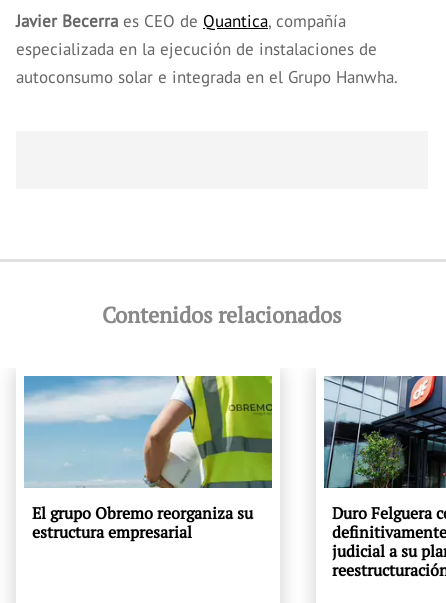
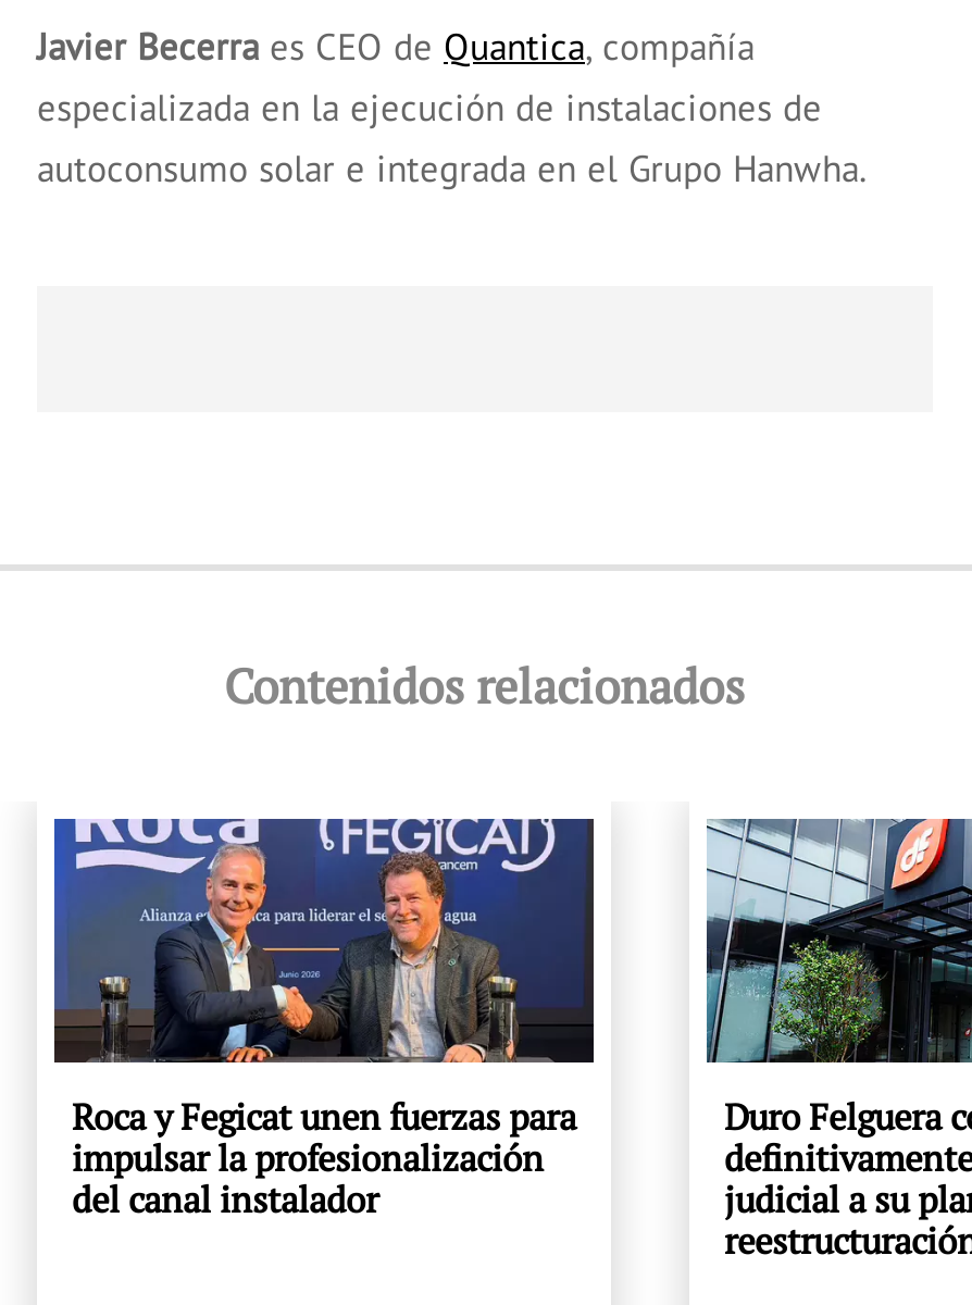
[24,375,273,543] [image] | El grupo Obremo reorganiza su | estructura empresarial -> [52,817,596,1224] [image] | Roca y Fegicat unen fuerzas para | impulsar la profesionalización | del canal instalador

